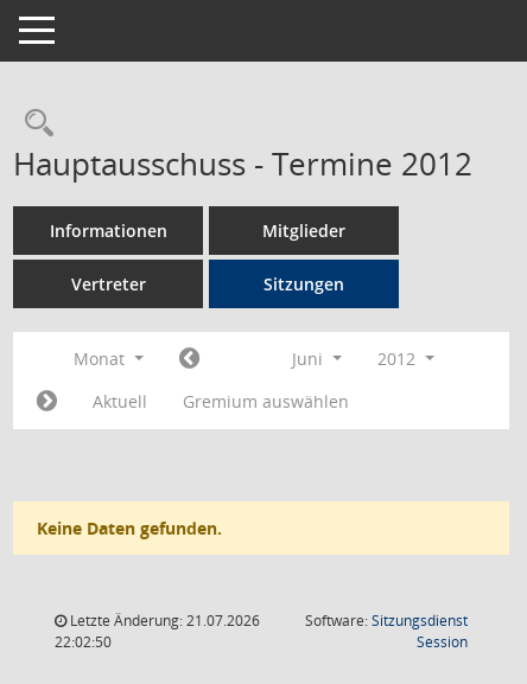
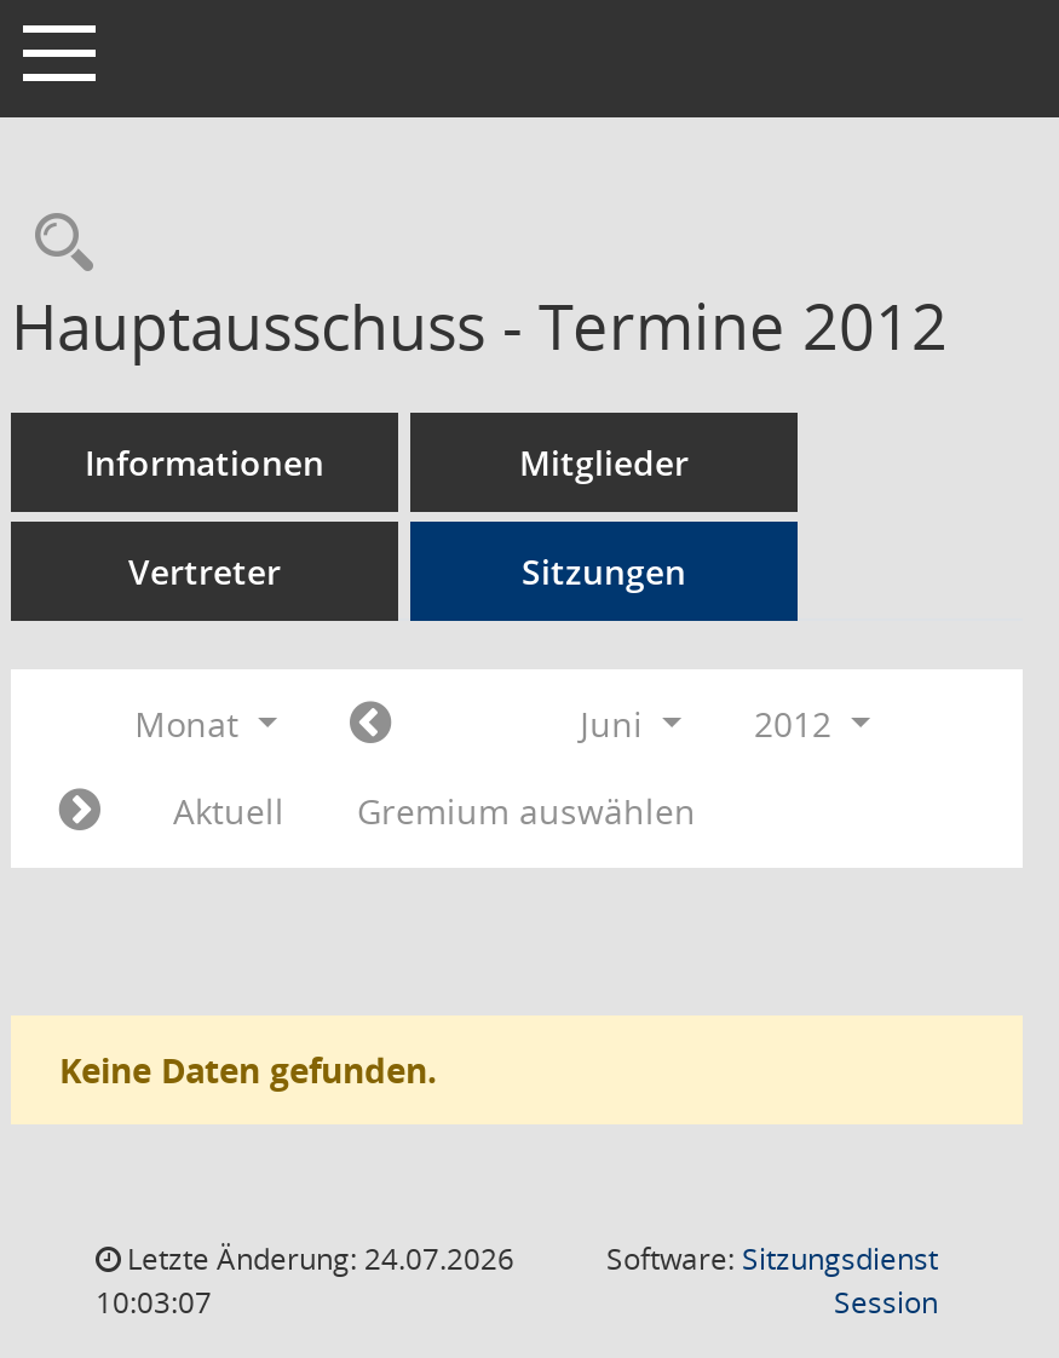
[66,611,260,631] Letzte Änderung: 21.07.2026 -> [120,1238,514,1279] Letzte Änderung: 24.07.2026
[55,632,112,652] 22:02:50 -> [96,1282,212,1323] 10:03:07

